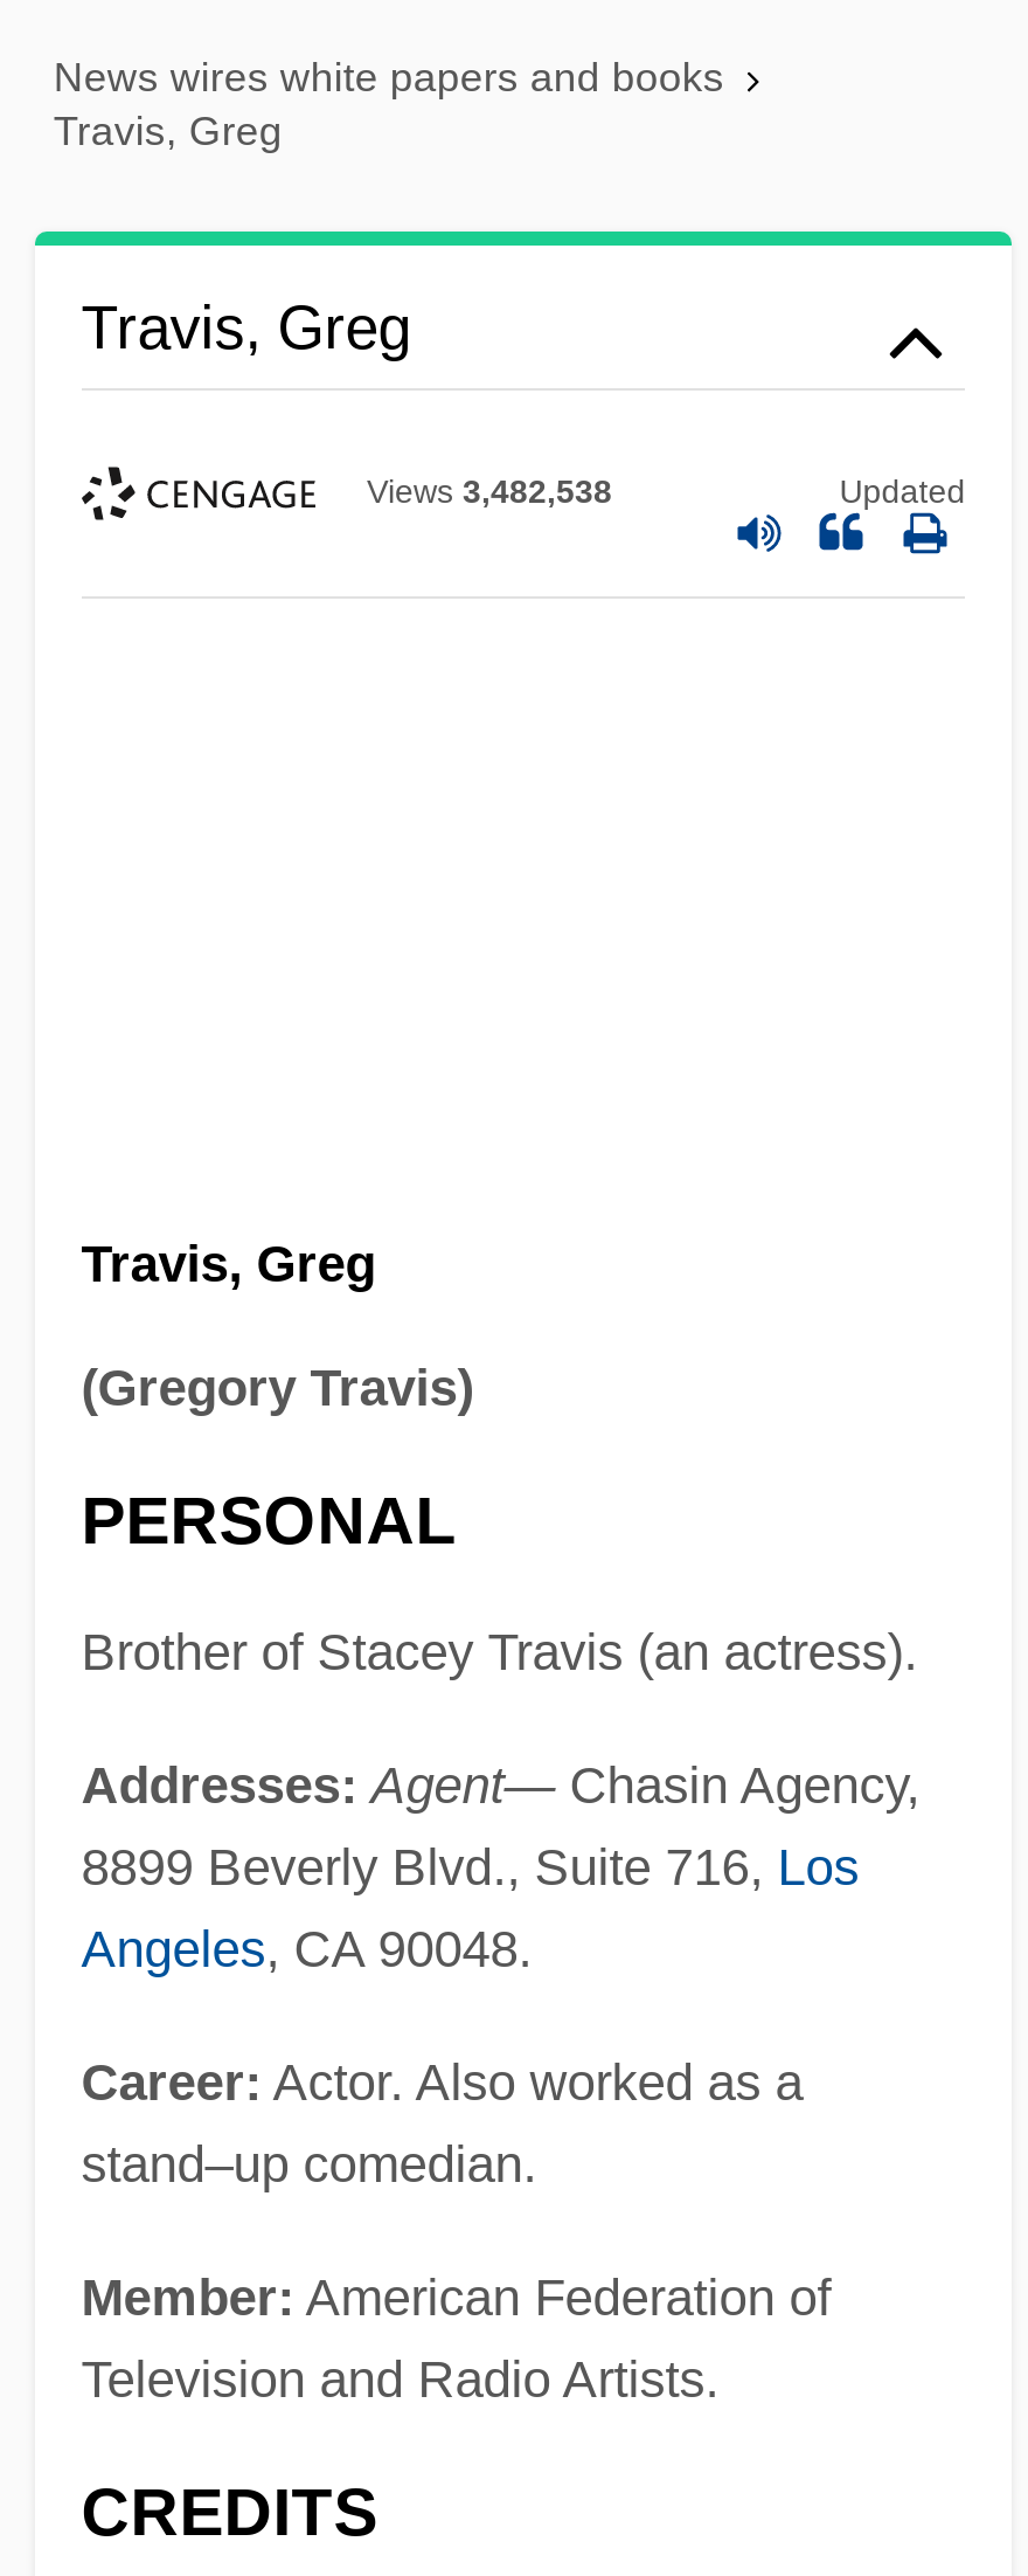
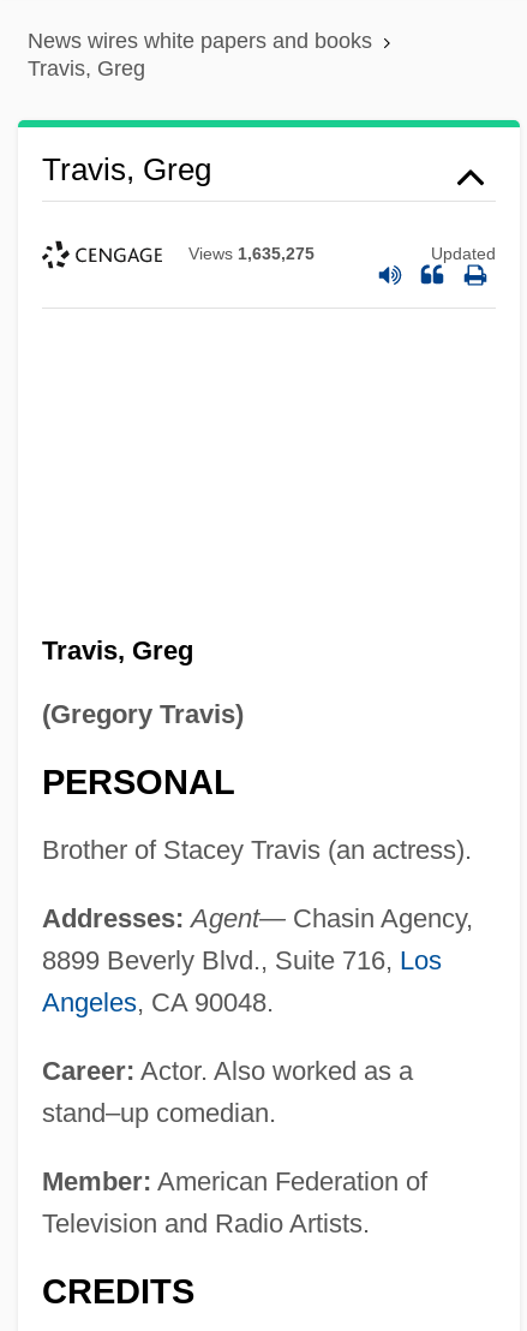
[367,474,612,511] Views 3,482,538 -> [188,244,315,264] Views 1,635,275

